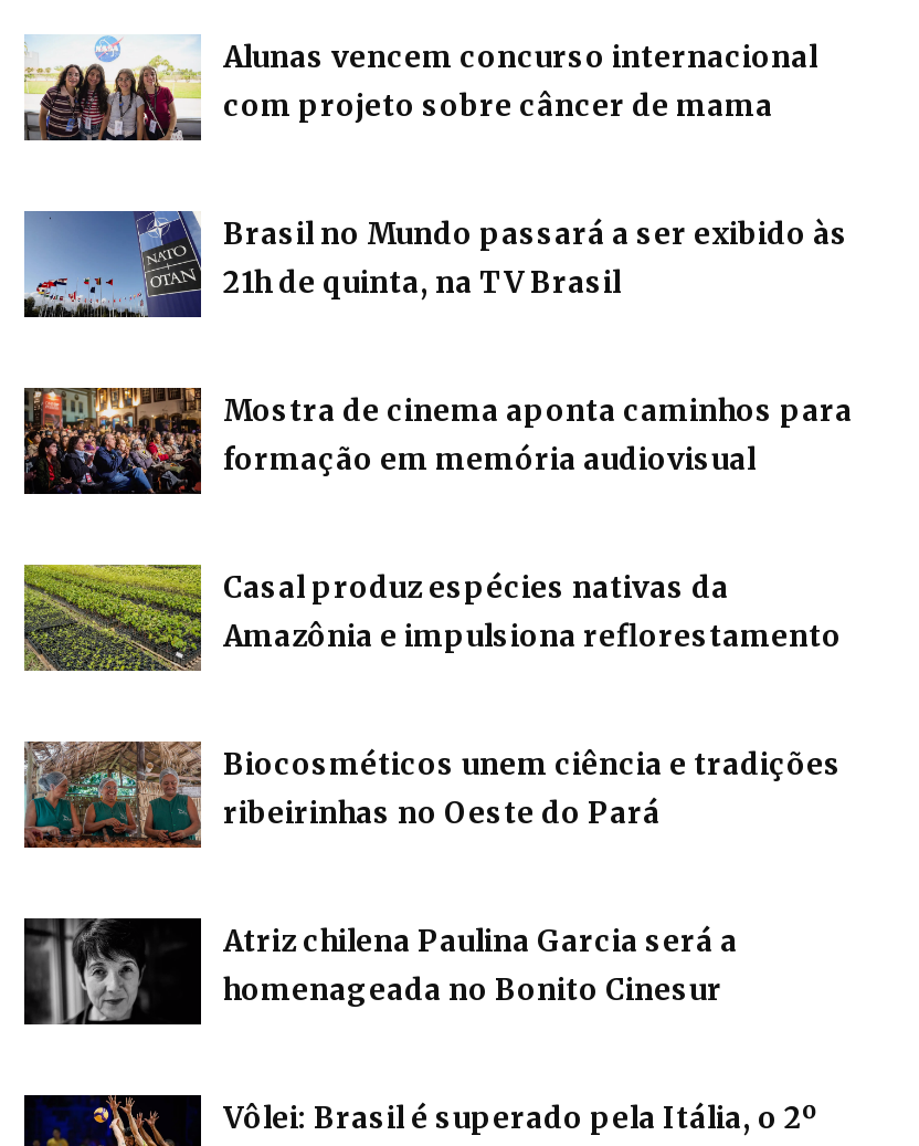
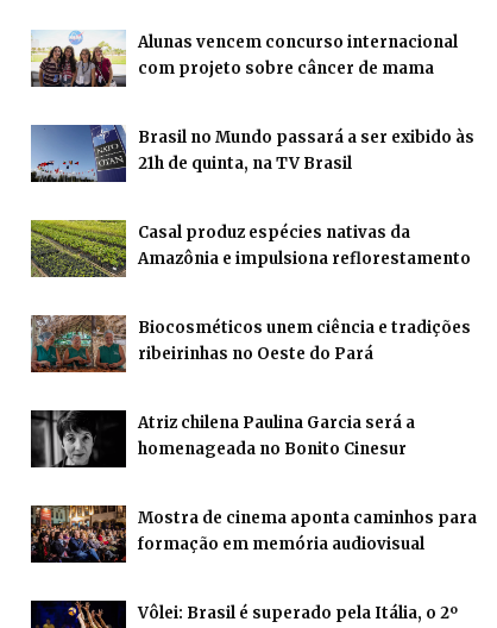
moved [22,386,853,494] -> [31,504,477,563]: [image] | Mostra de cinema aponta caminhos para | formação em memória audiovisual
moved [20,560,842,1009] -> [29,218,471,459]: [image] | Casal produz espécies nativas da | Amazônia e impulsiona reflorestamento | Biocosméticos unem ciência e tradições | ribeirinhas no Oeste do Pará | Atriz chilena Paulina Garcia será a | homenageada no Bonito Cinesur

